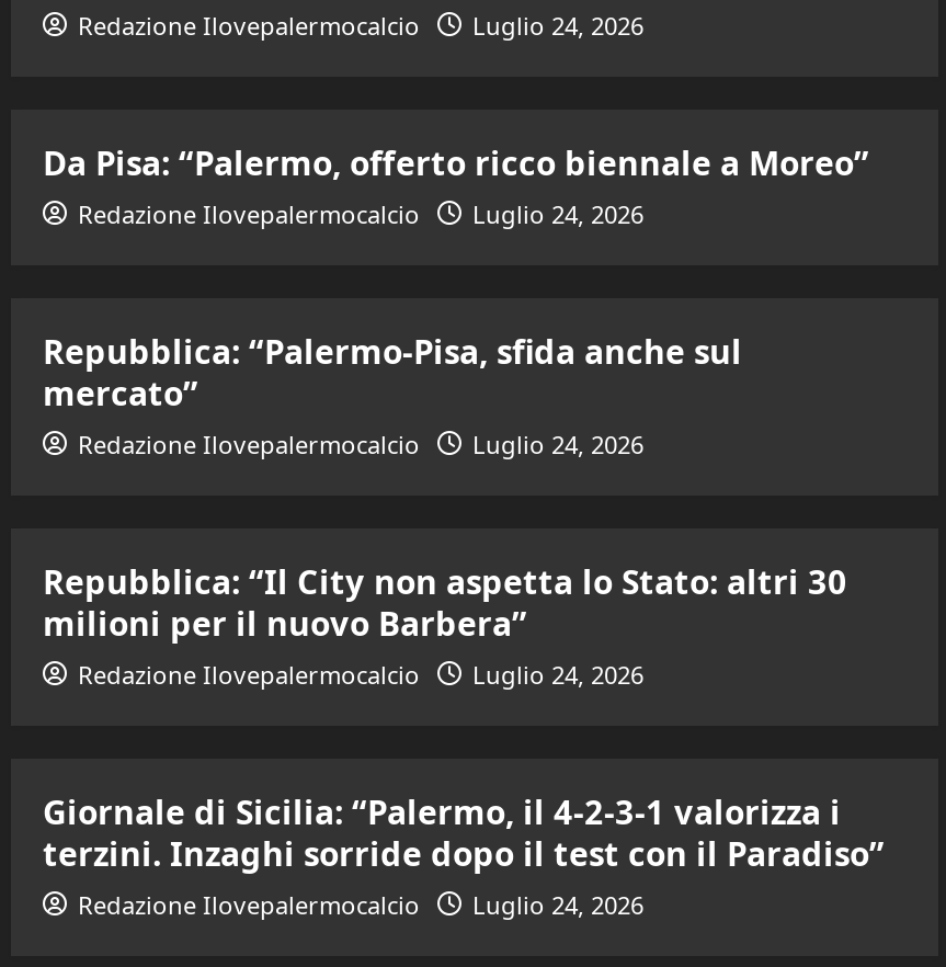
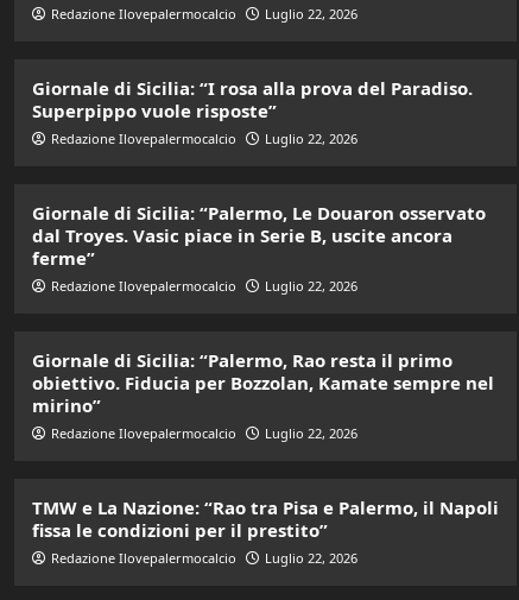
[78,9,643,42] Redazione Ilovepalermocalcio Luglio 24, 2026 -> [50,5,357,23] Redazione Ilovepalermocalcio Luglio 22, 2026
[43,141,869,185] Da Pisa: “Palermo, offerto ricco biennale a Moreo” -> [31,76,472,123] Giornale di Sicilia: “I rosa alla prova del Paradiso. | Superpippo vuole risposte”
[78,198,643,231] Redazione Ilovepalermocalcio Luglio 24, 2026 -> [50,130,357,148] Redazione Ilovepalermocalcio Luglio 22, 2026
[43,330,742,415] Repubblica: “Palermo-Pisa, sfida anche sul | mercato” -> [31,201,485,270] Giornale di Sicilia: “Palermo, Le Douaron osservato | dal Troyes. Vasic piace in Serie B, uscite ancora | ferme”
[78,428,643,461] Redazione Ilovepalermocalcio Luglio 24, 2026 -> [50,277,357,295] Redazione Ilovepalermocalcio Luglio 22, 2026
[43,560,847,645] Repubblica: “Il City non aspetta lo Stato: altri 30 | milioni per il nuovo Barbera” -> [31,348,493,417] Giornale di Sicilia: “Palermo, Rao resta il primo | obiettivo. Fiducia per Bozzolan, Kamate sempre nel | mirino”
[78,658,643,691] Redazione Ilovepalermocalcio Luglio 24, 2026 -> [50,425,357,442] Redazione Ilovepalermocalcio Luglio 22, 2026
[43,790,885,876] Giornale di Sicilia: “Palermo, il 4-2-3-1 valorizza i | terzini. Inzaghi sorride dopo il test con il Paradiso” -> [31,496,498,542] TMW e La Nazione: “Rao tra Pisa e Palermo, il Napoli | fissa le condizioni per il prestito”
[78,889,643,922] Redazione Ilovepalermocalcio Luglio 24, 2026 -> [50,549,357,567] Redazione Ilovepalermocalcio Luglio 22, 2026

